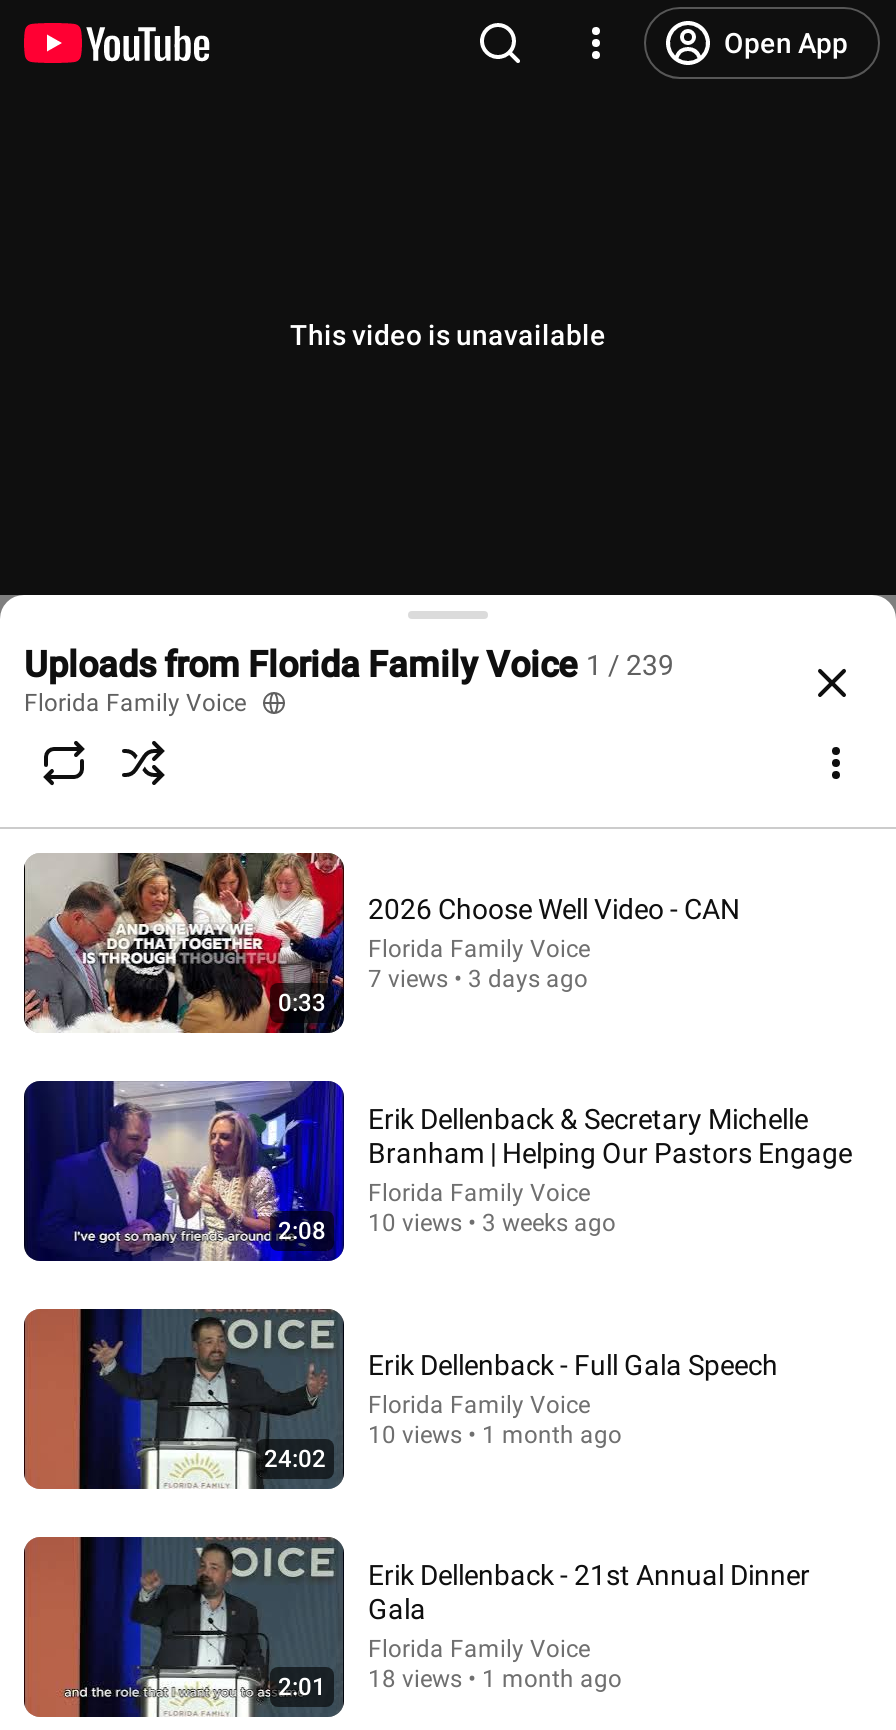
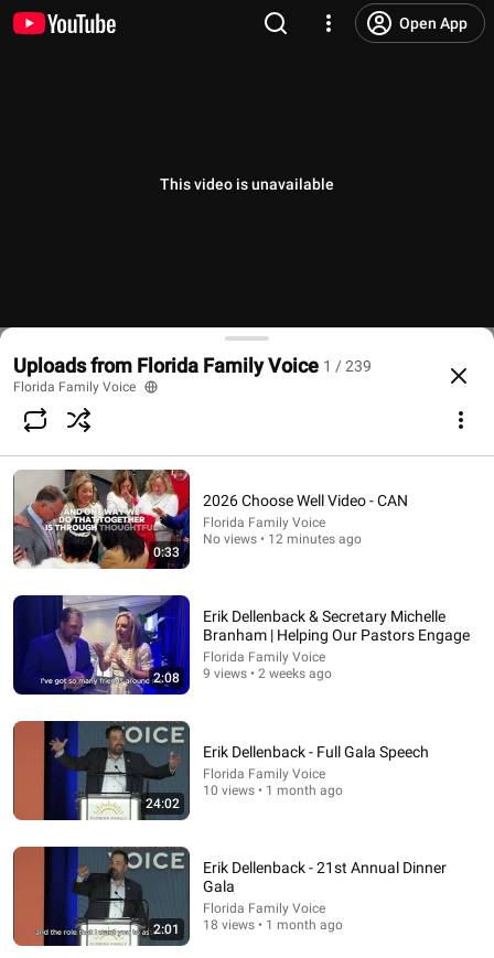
[368,964,588,992] 7 views • 3 days ago -> [203,531,362,546] No views • 12 minutes ago
[368,1209,616,1237] 10 views • 3 weeks ago -> [203,666,332,681] 9 views • 2 weeks ago

